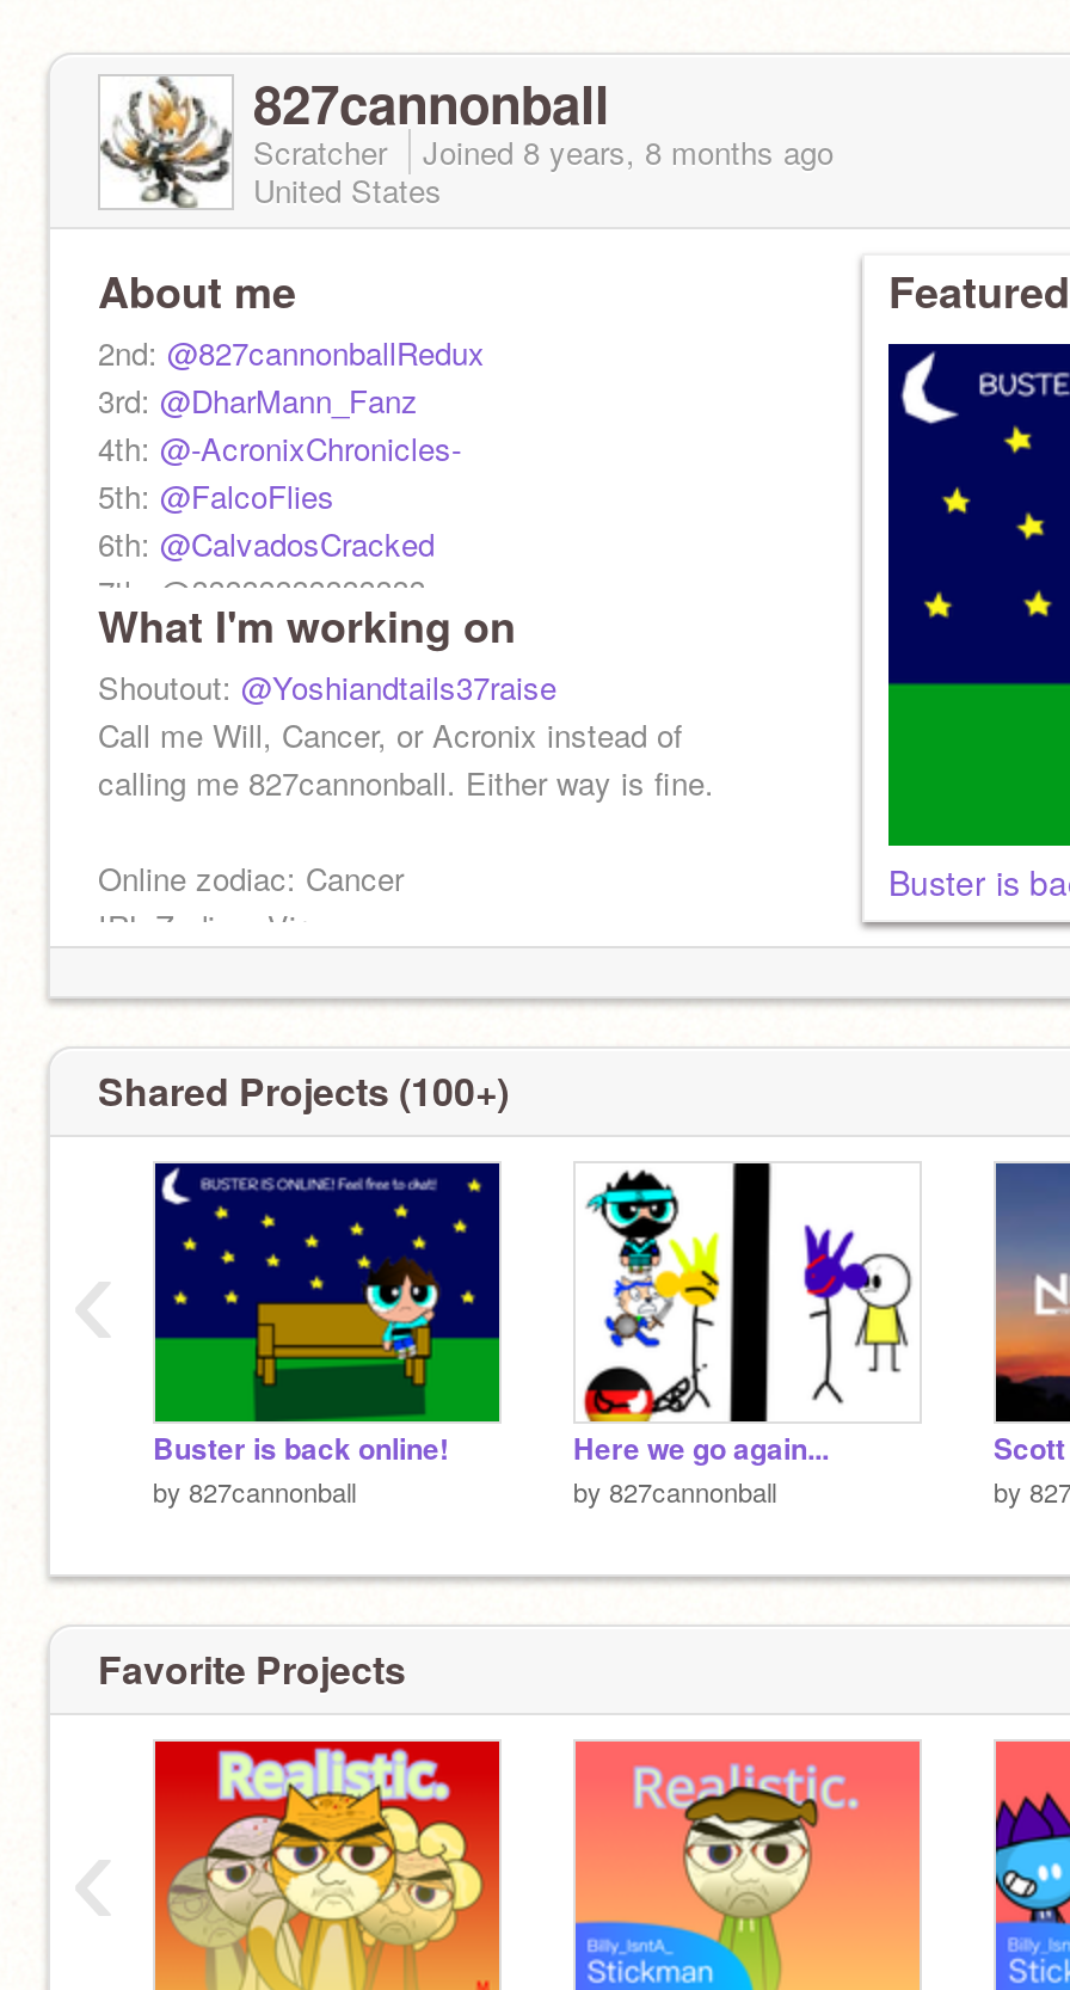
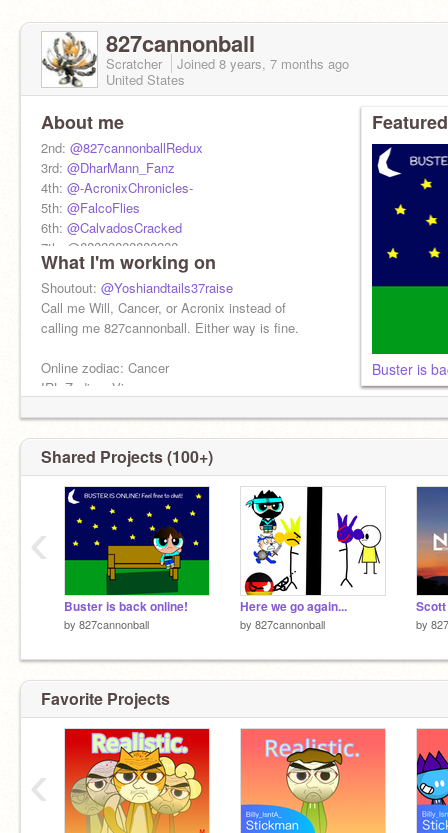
[253,129,834,174] Scratcher Joined 8 years, 8 months ago -> [106,54,349,73] Scratcher Joined 8 years, 7 months ago

